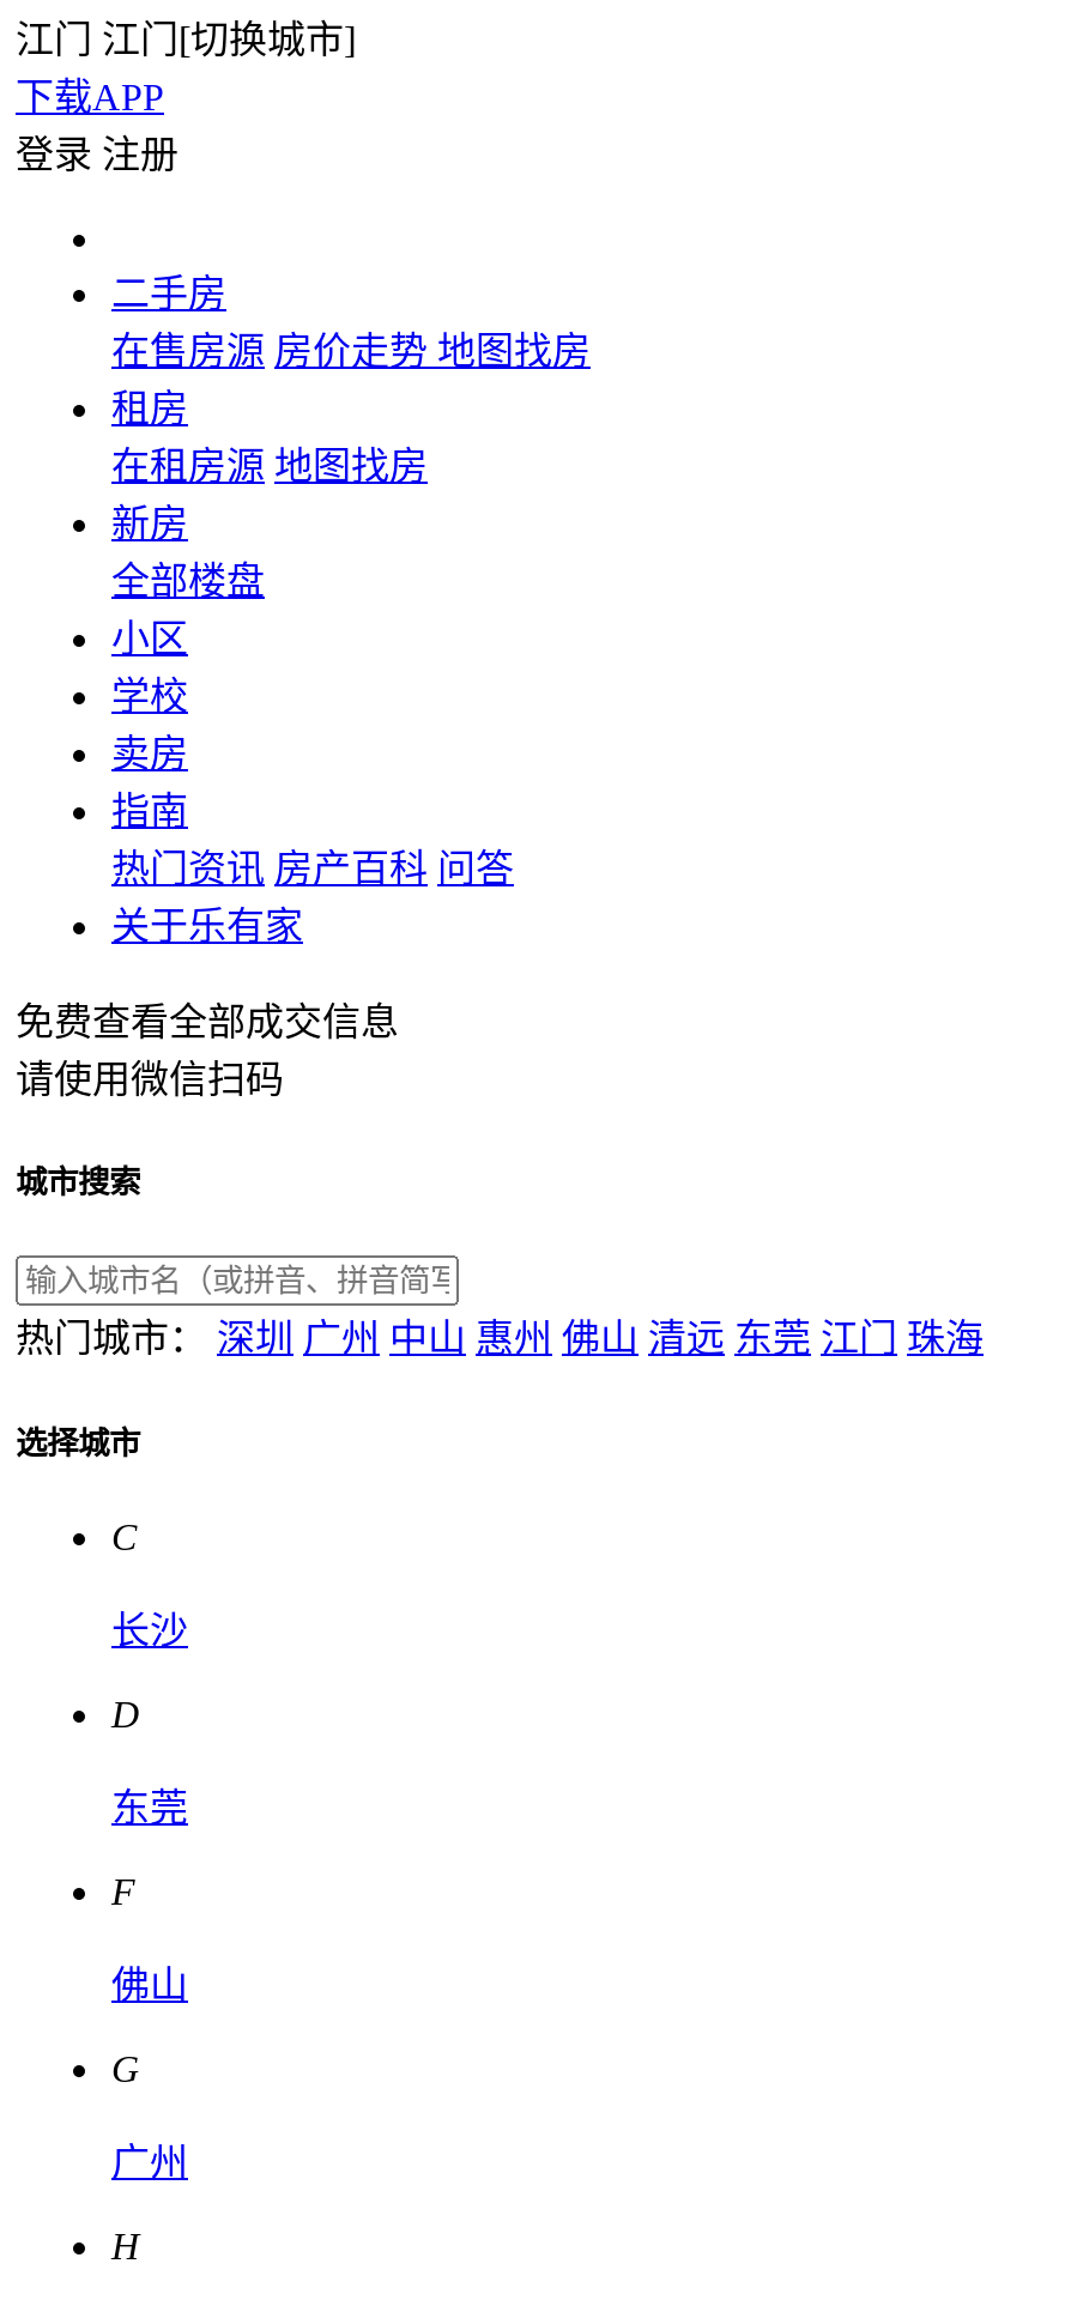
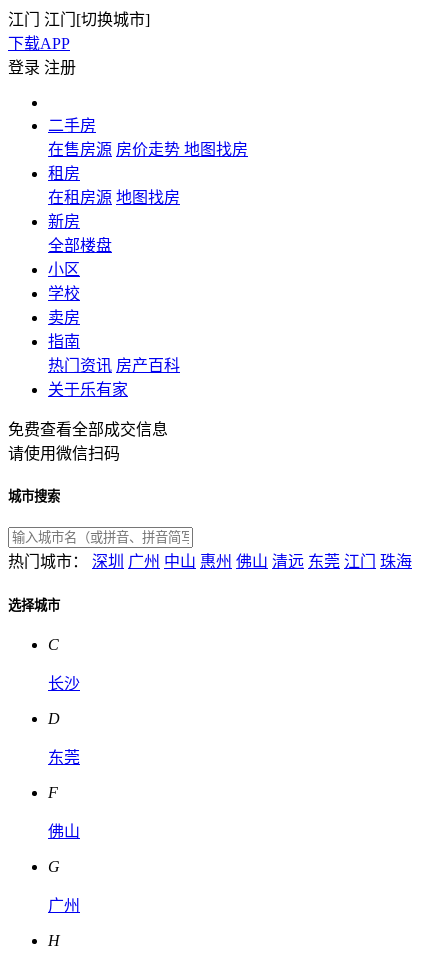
[111,848,514,889] 热门资讯 房产百科 问答 -> [48,357,180,374] 热门资讯 房产百科

